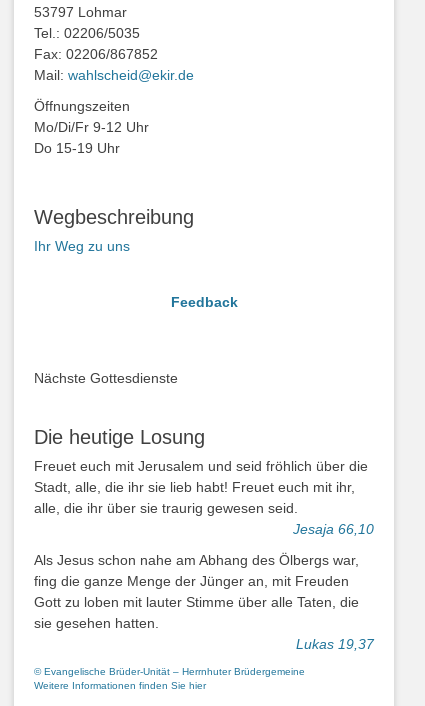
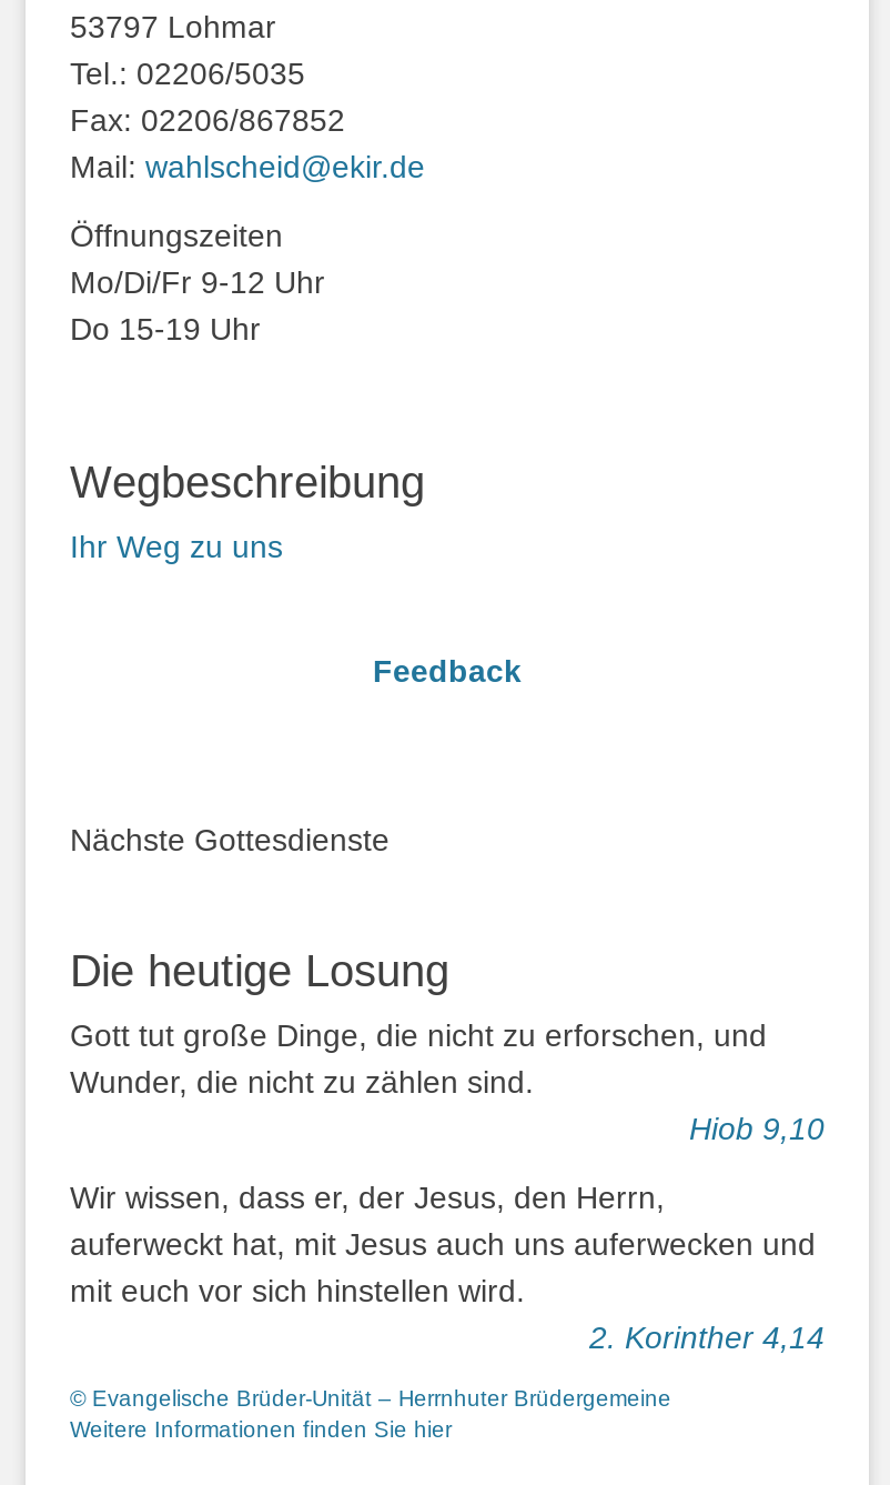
[34,458,374,537] Freuet euch mit Jerusalem und seid fröhlich über die | Stadt, alle, die ihr sie lieb habt! Freuet euch mit ihr, | alle, die ihr über sie traurig gewesen seid. | Jesaja 66,10 -> [70,1017,825,1146] Gott tut große Dinge, die nicht zu erforschen, und | Wunder, die nicht zu zählen sind. | Hiob 9,10
[34,552,374,652] Als Jesus schon nahe am Abhang des Ölbergs war, | fing die ganze Menge der Jünger an, mit Freuden | Gott zu loben mit lauter Stimme über alle Taten, die | sie gesehen hatten. | Lukas 19,37 -> [70,1179,825,1355] Wir wissen, dass er, der Jesus, den Herrn, | auferweckt hat, mit Jesus auch uns auferwecken und | mit euch vor sich hinstellen wird. | 2. Korinther 4,14

